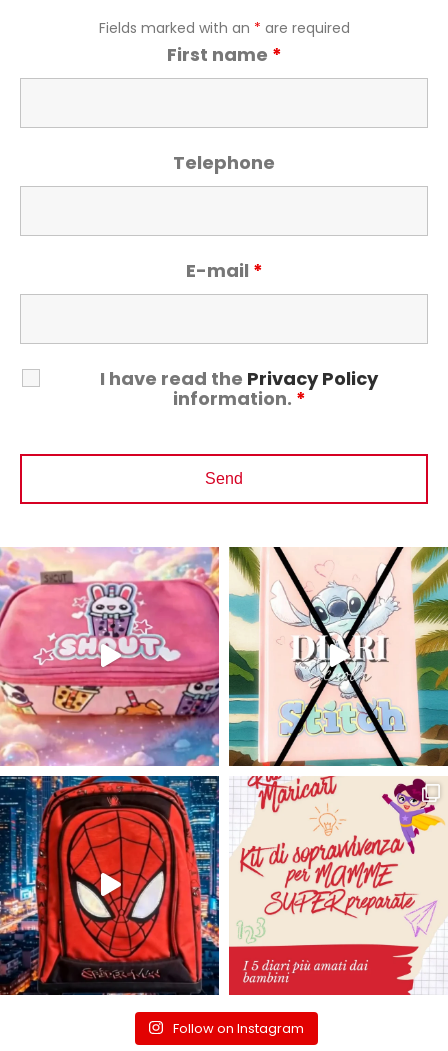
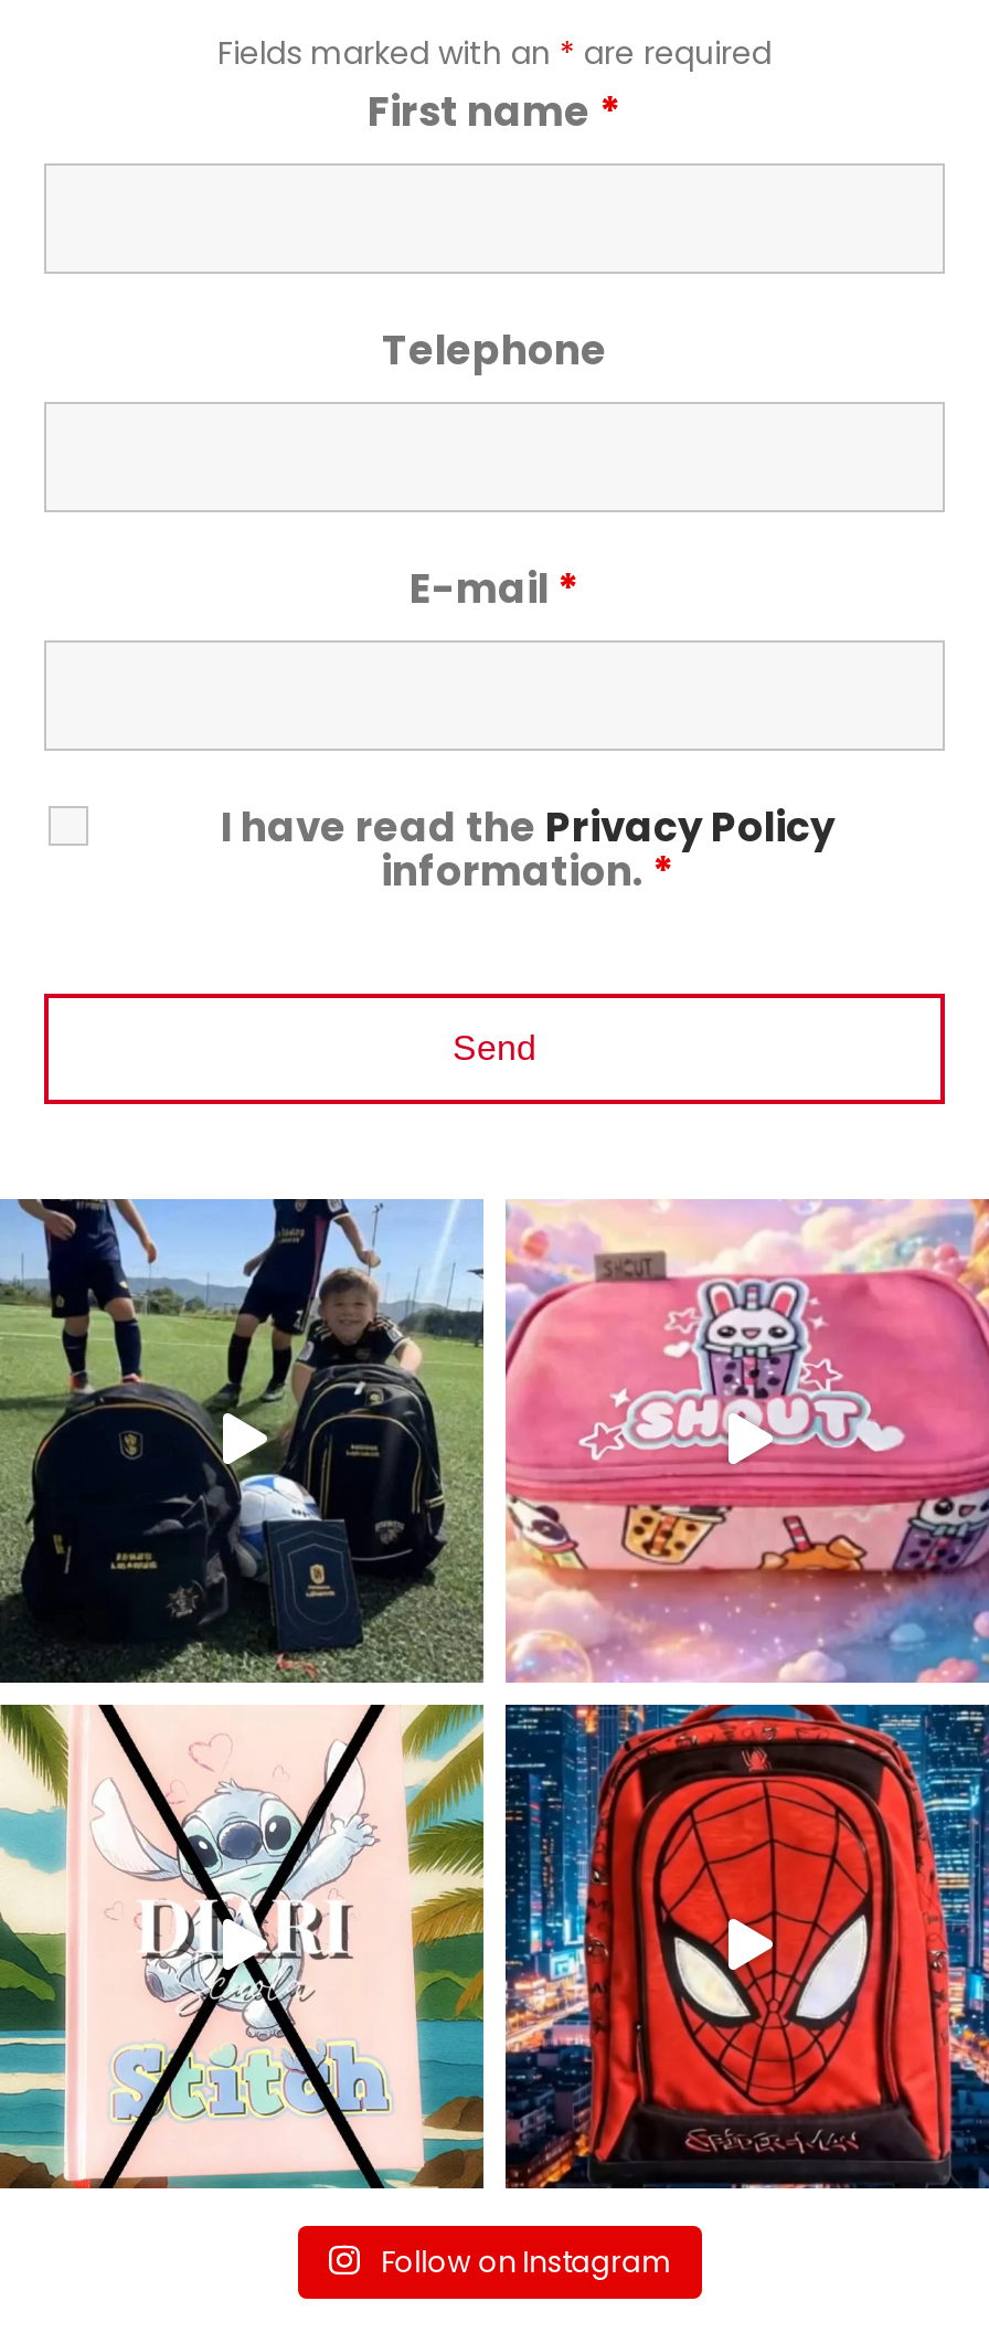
[3,546,220,767] [image] -> [7,1197,486,1685] [image]
[228,546,445,767] [image] -> [503,1197,982,1685] [image]
[3,775,220,996] [image] -> [7,1703,486,2191] [image]
[228,775,445,996] [image] -> [503,1703,982,2191] [image]

